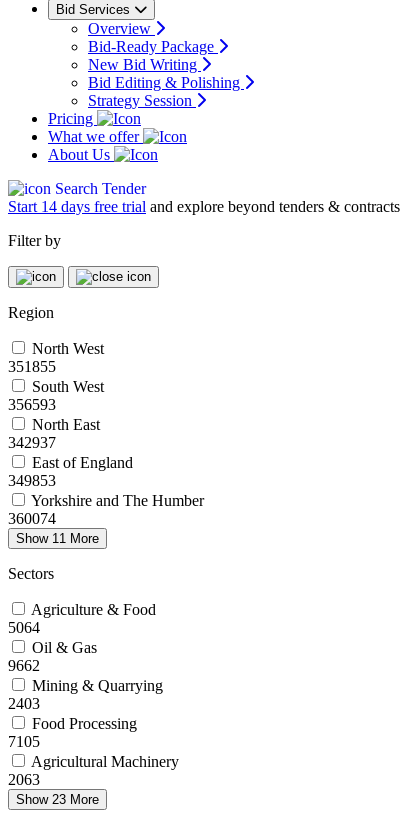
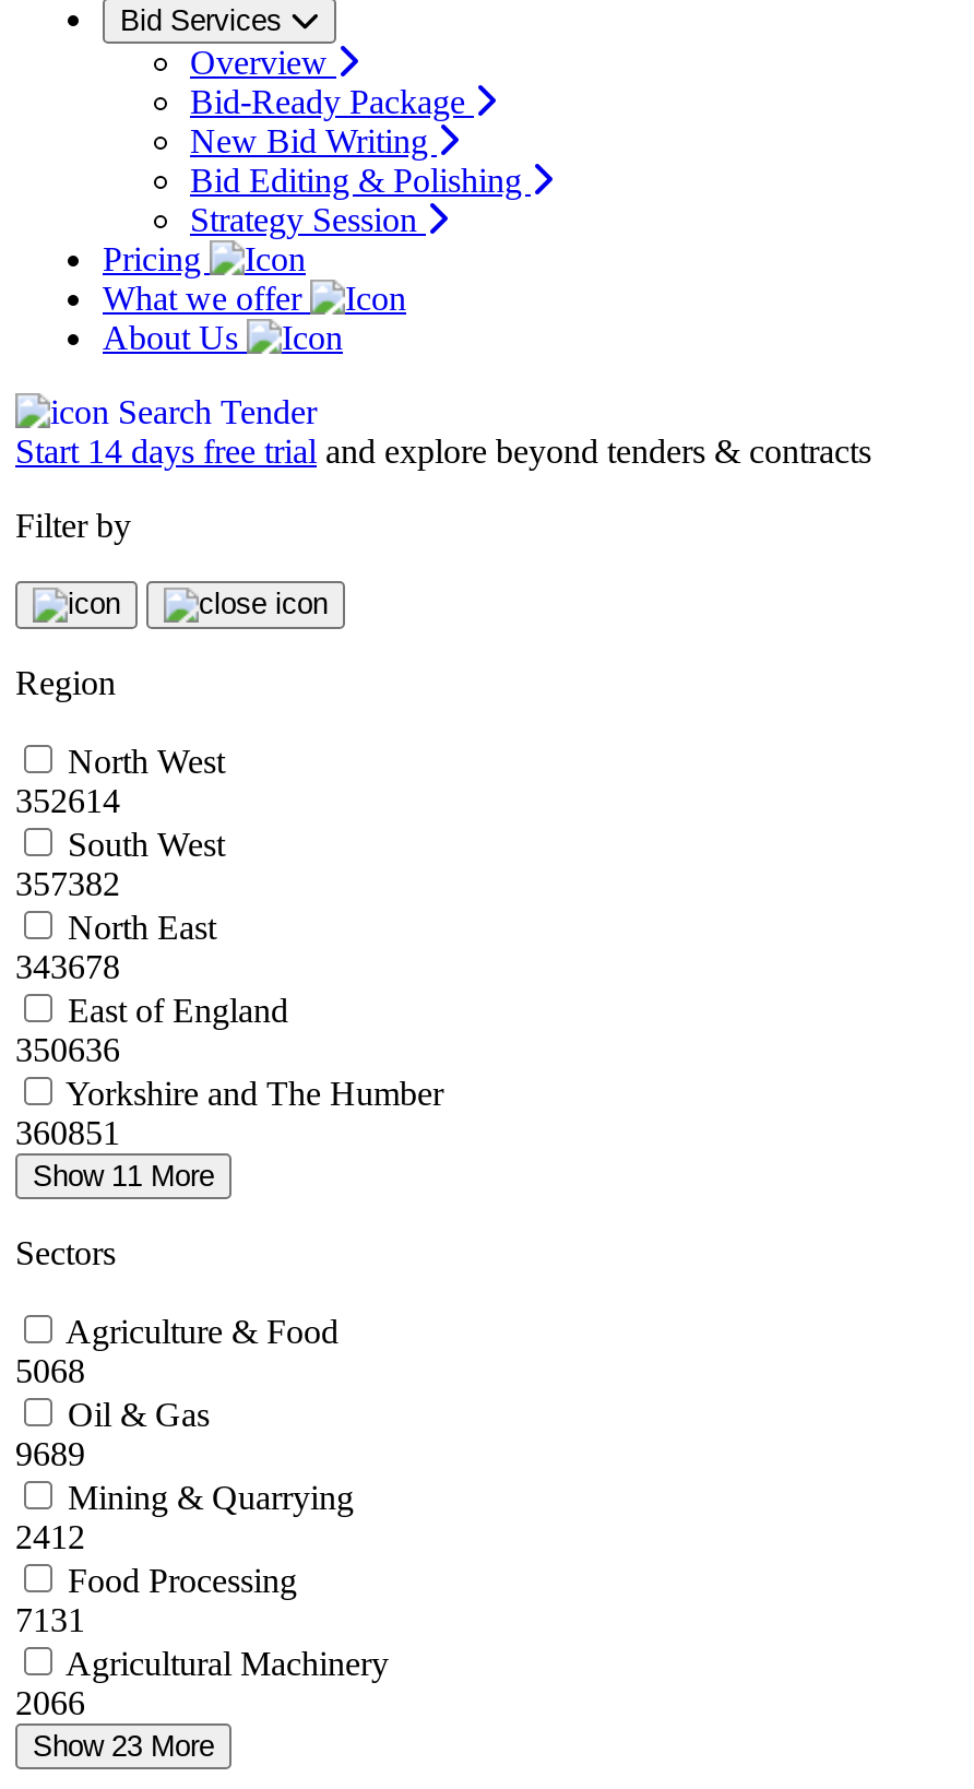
[8,358,56,375] 351855 -> [15,782,120,819] 352614
[8,396,56,413] 356593 -> [15,865,120,902] 357382
[8,434,56,451] 342937 -> [15,948,120,985] 343678
[8,472,56,489] 349853 -> [15,1031,120,1068] 350636
[8,510,56,527] 360074 -> [15,1114,120,1151] 360851
[8,619,40,636] 5064 -> [15,1352,85,1389] 5068
[8,657,40,674] 9662 -> [15,1435,85,1472] 9689
[8,695,40,712] 2403 -> [15,1518,85,1555] 2412
[8,733,40,750] 7105 -> [15,1601,85,1638] 7131
[8,771,40,788] 2063 -> [15,1684,85,1721] 2066

